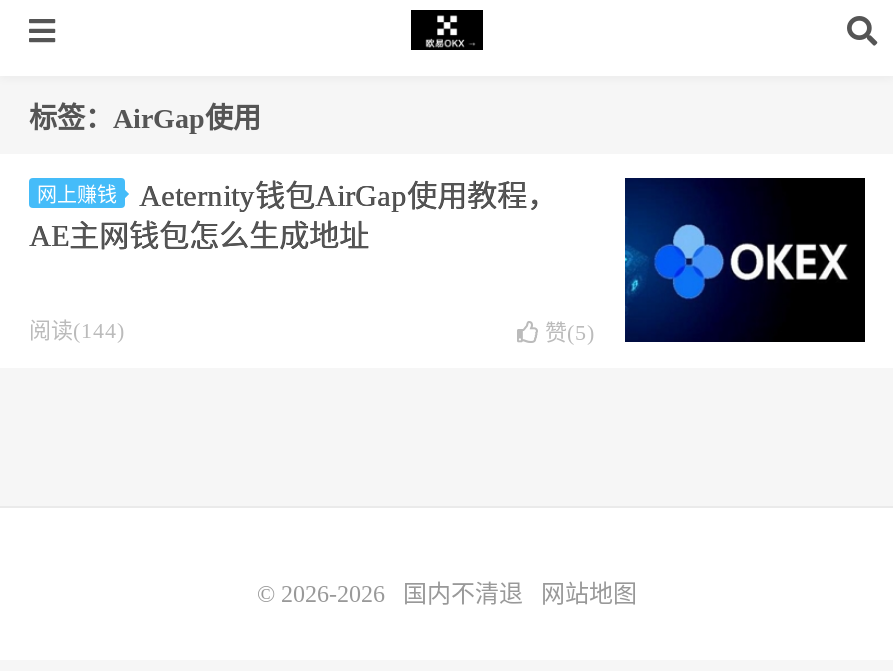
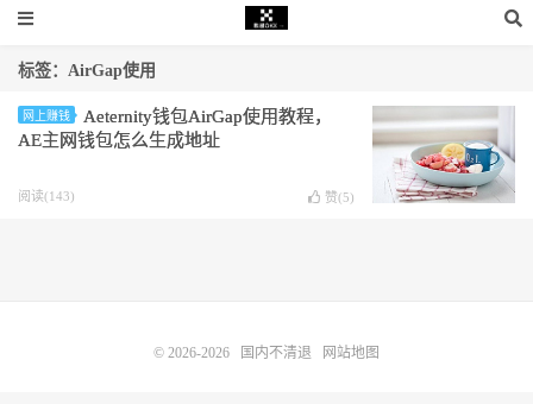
[623,176,867,344] [image] -> [371,106,515,203] [image]
[29,318,125,342] 阅读(144) -> [18,189,75,203] 阅读(143)

